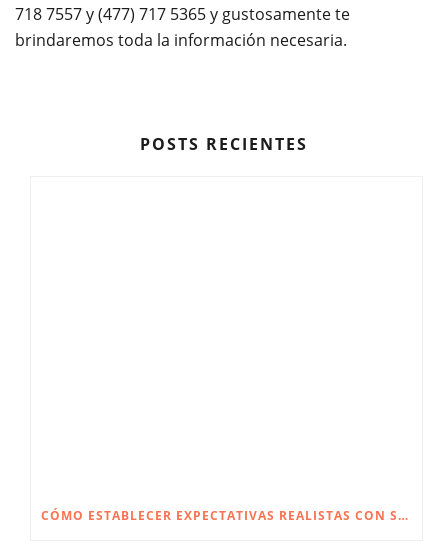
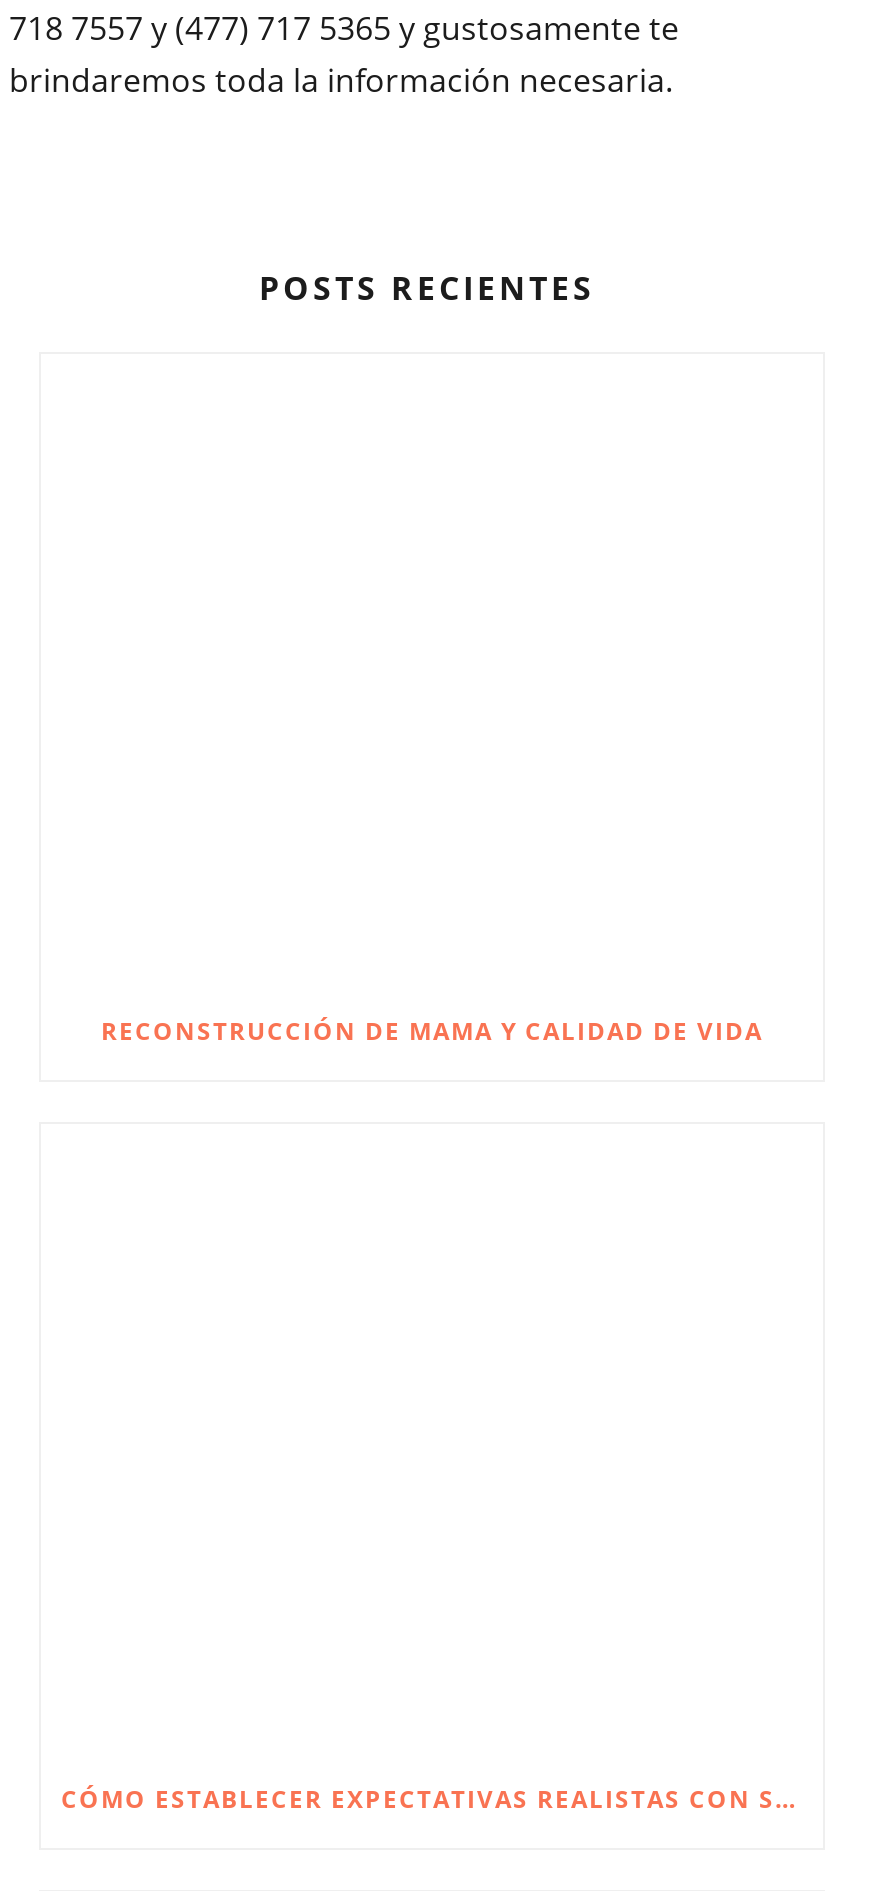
none -> [101,1013,763,1047] RECONSTRUCCIÓN DE MAMA Y CALIDAD DE VIDA

